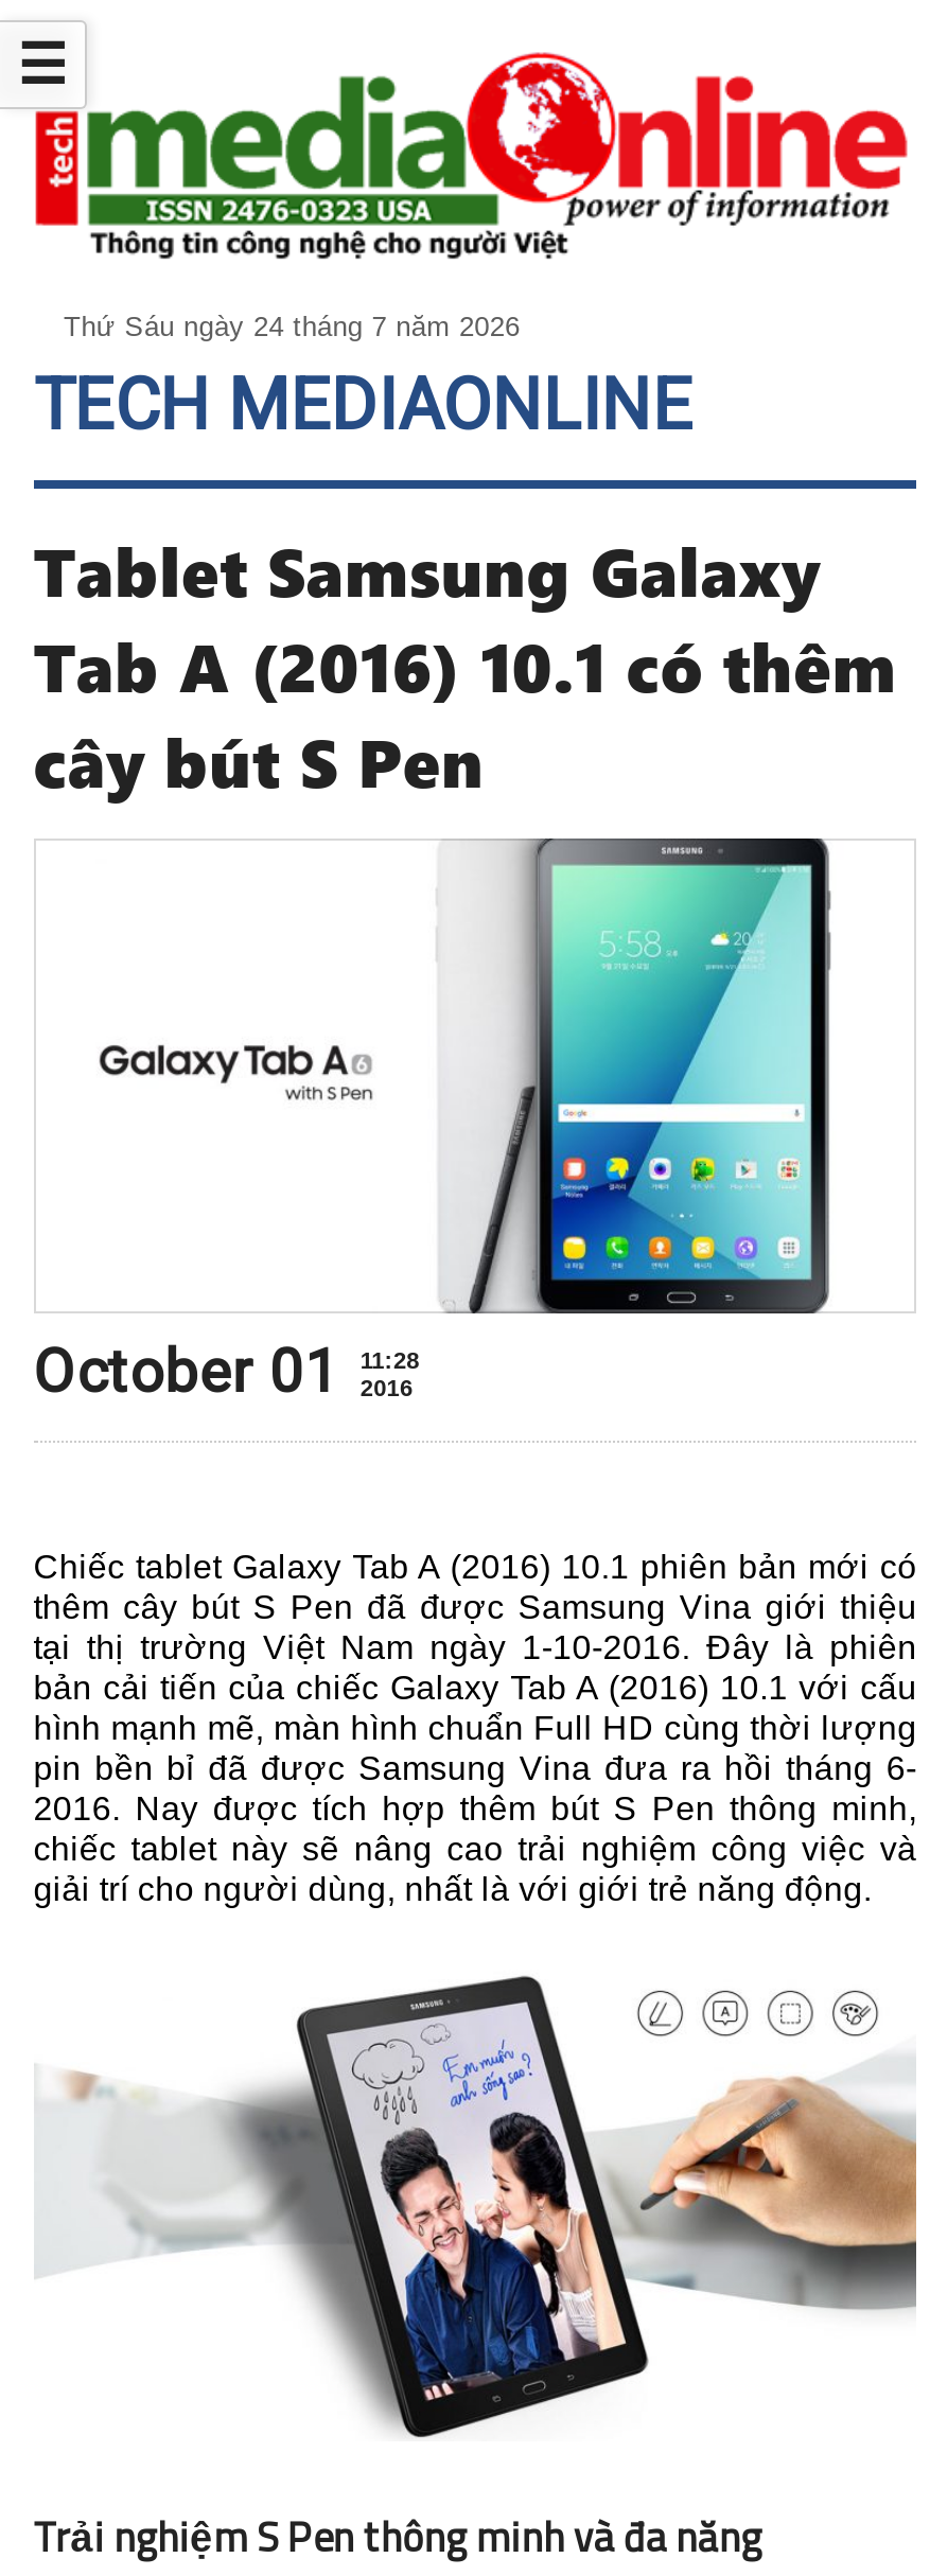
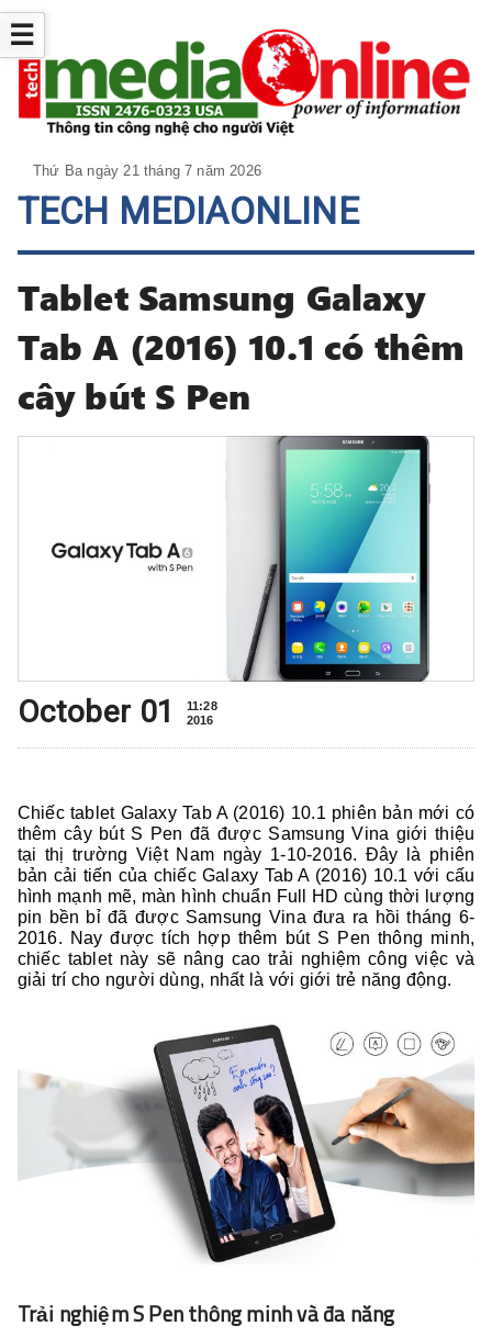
[64,311,520,342] Thứ Sáu ngày 24 tháng 7 năm 2026 -> [33,162,261,179] Thứ Ba ngày 21 tháng 7 năm 2026

